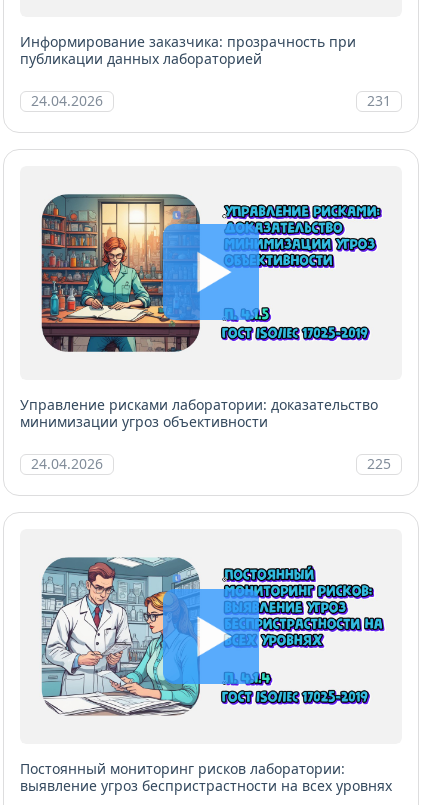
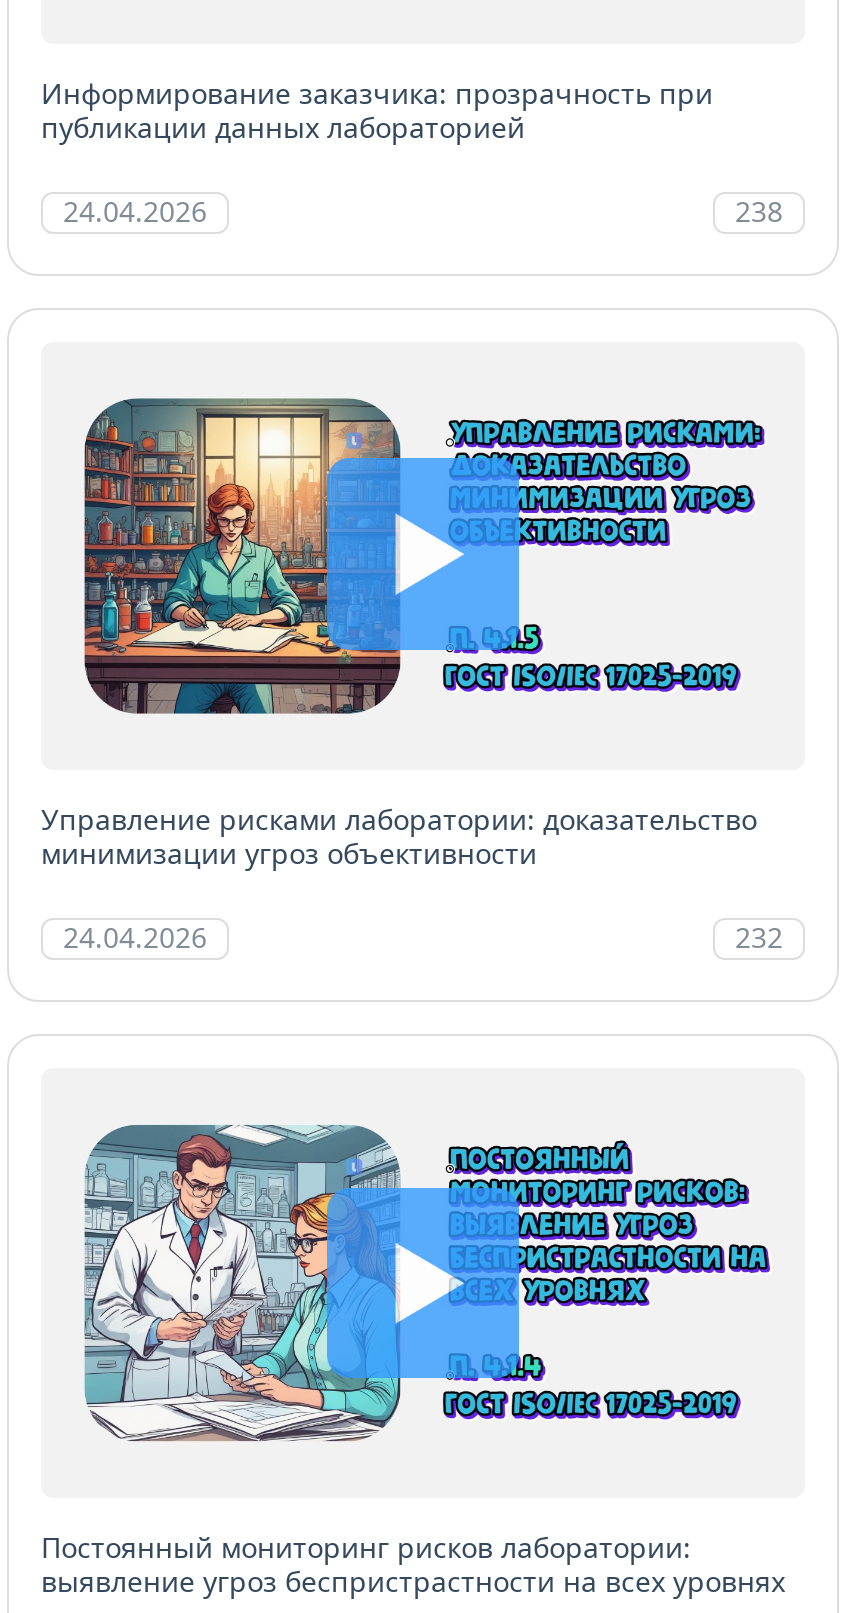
[367,90,391,109] 231 -> [735,191,783,229] 238
[367,454,391,473] 225 -> [735,919,783,957] 232

